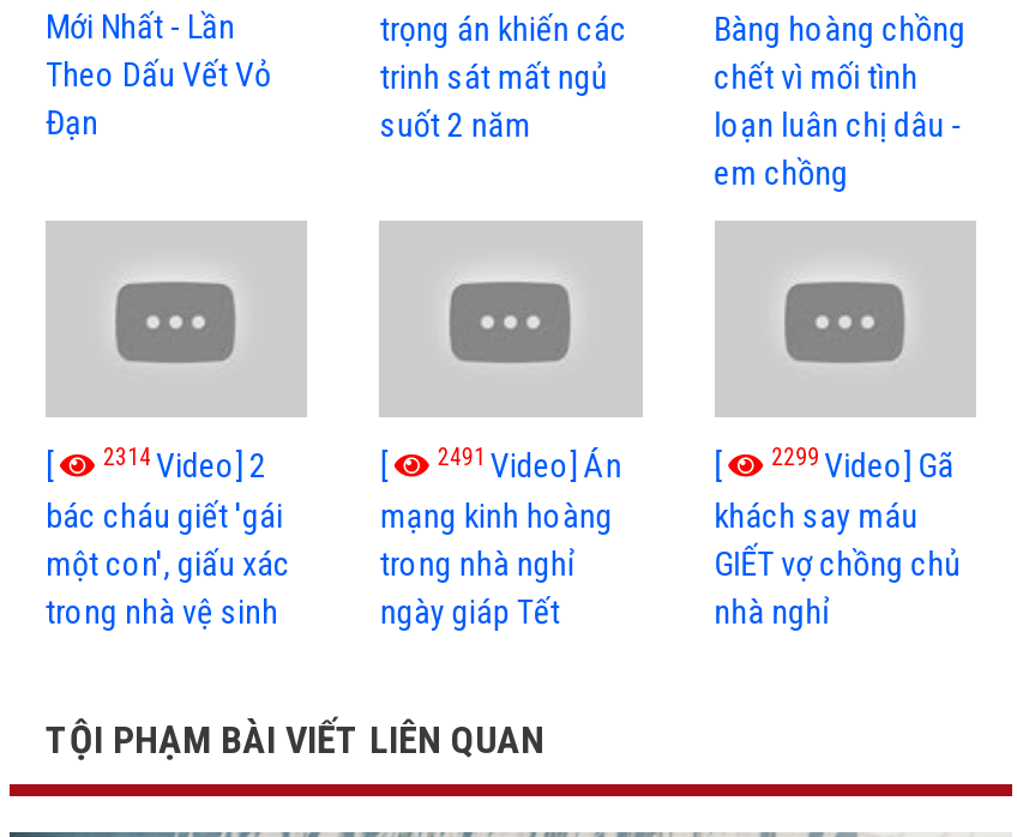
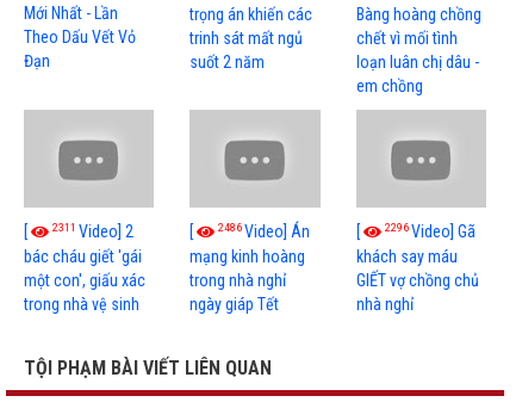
[103,443,266,483] 2314 Video] 2 -> [52,220,133,240] 2311 Video] 2
[437,443,622,483] 2491 Video] Án -> [218,220,310,240] 2486 Video] Án
[772,443,954,483] 2299 Video] Gã -> [385,220,475,240] 2296 Video] Gã

